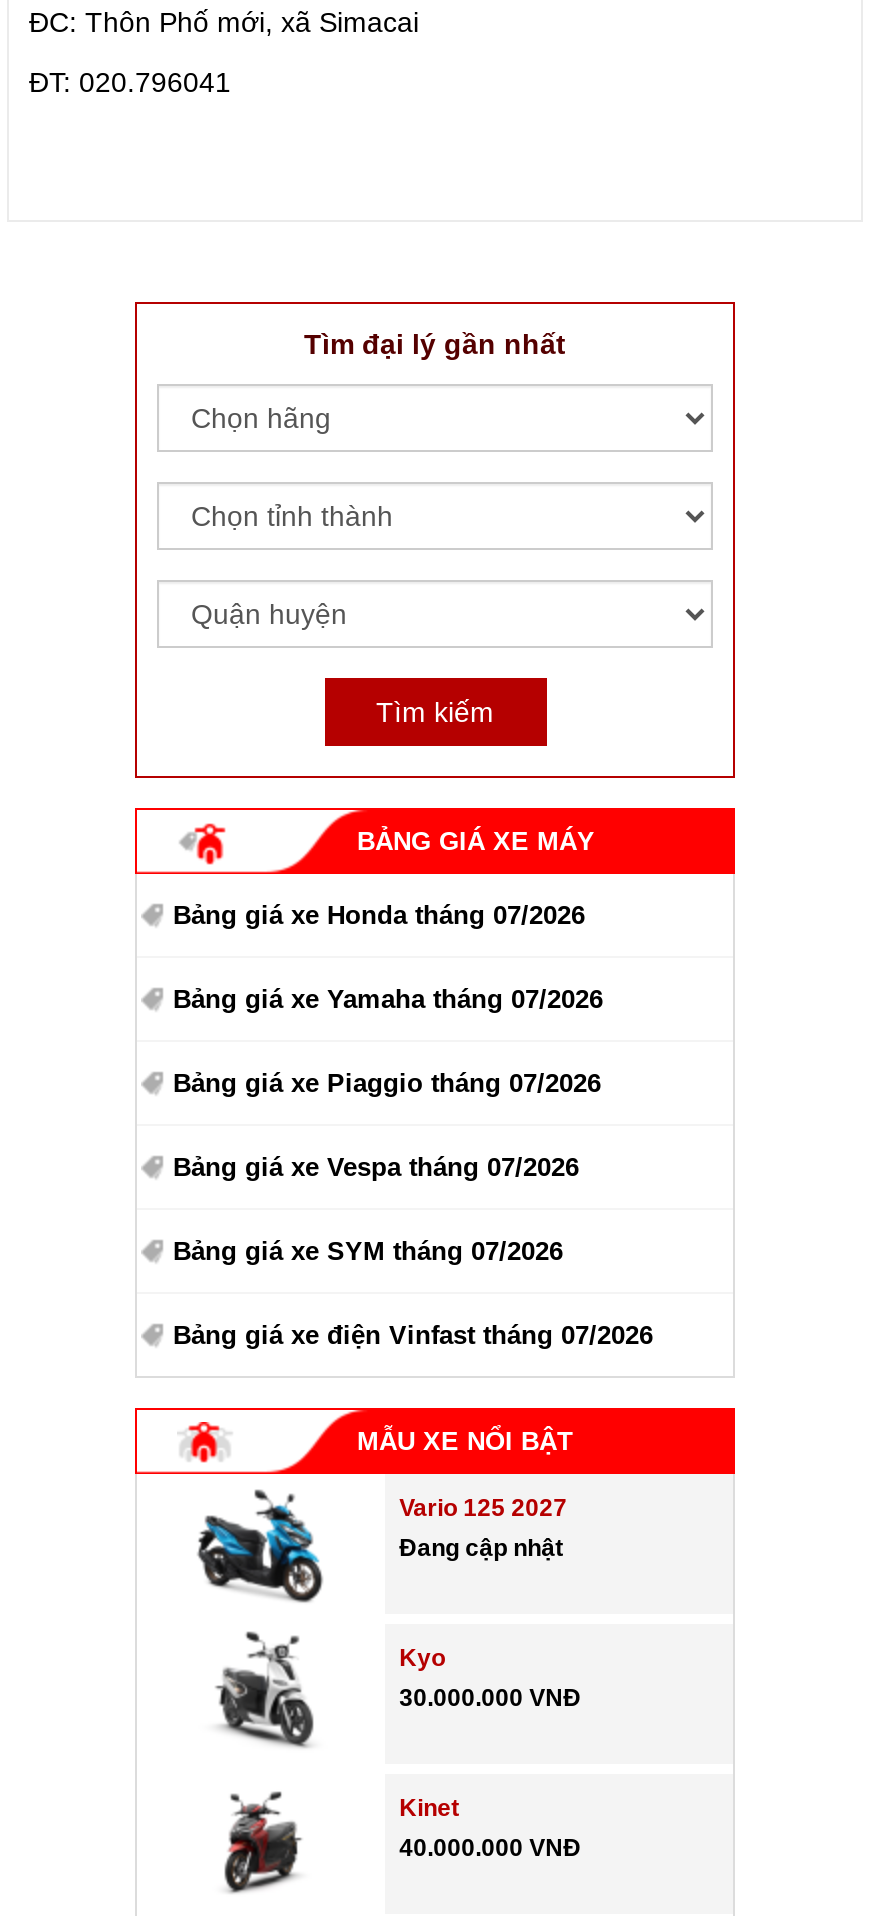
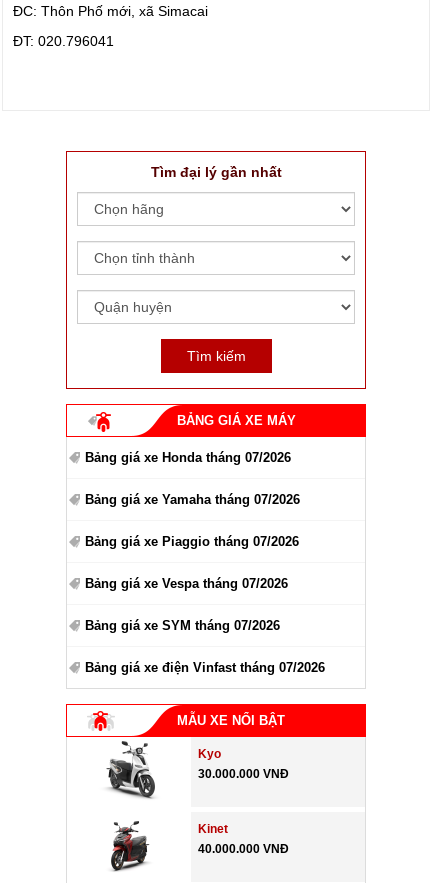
[197,1482,567,1604] [image] | Vario 125 2027 | Đang cập nhật -> none

